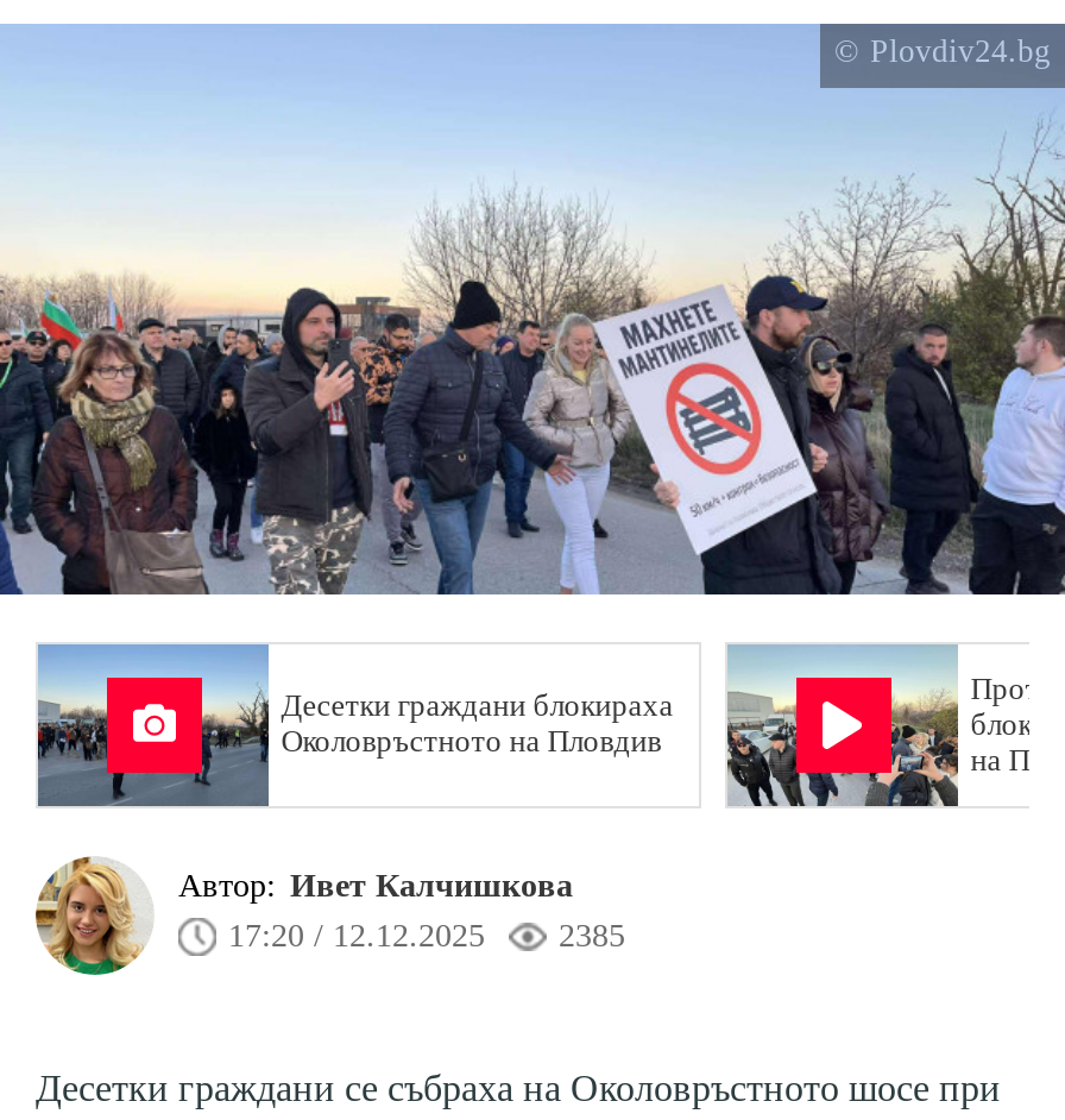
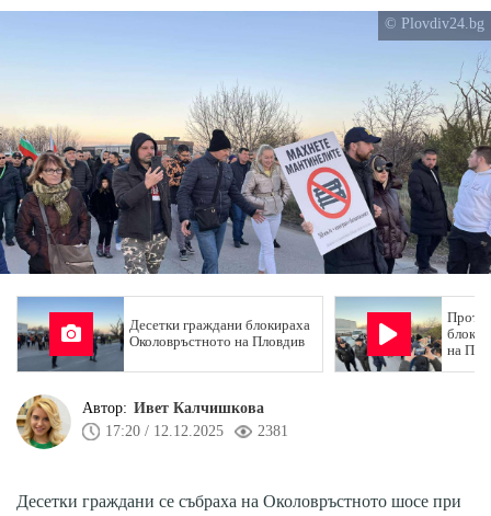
[559,918,625,954] 2385 -> [258,423,288,439] 2381

